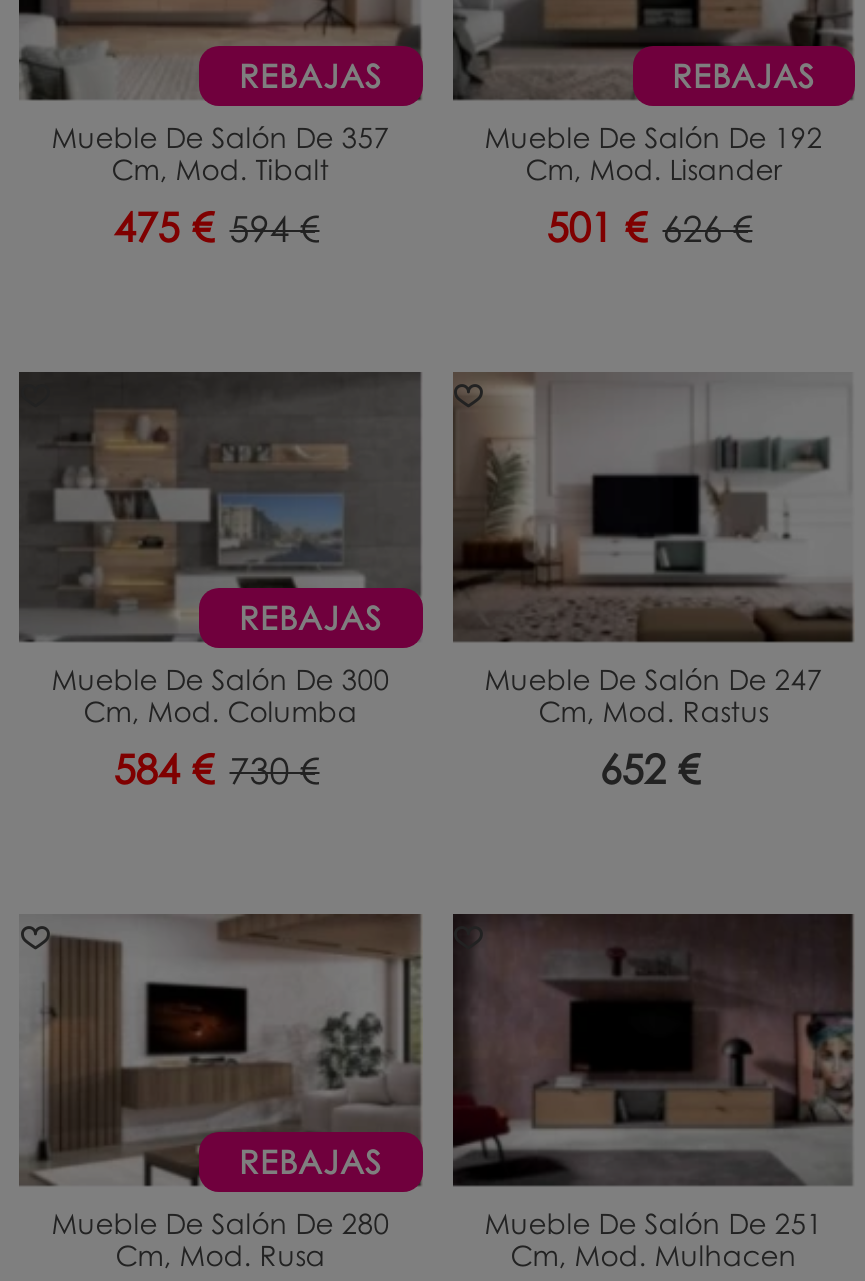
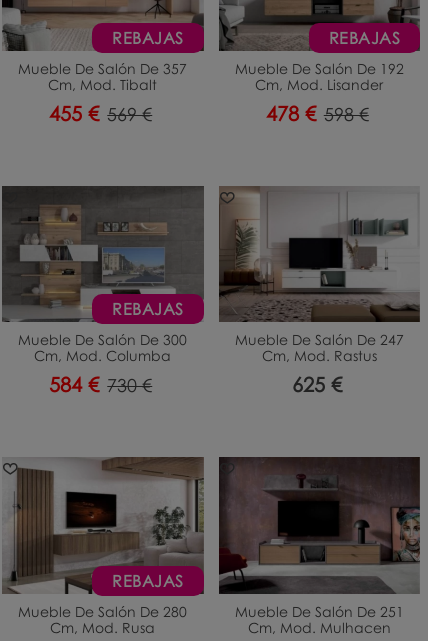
[113,201,319,249] 475 € 594 € -> [49,100,152,124] 455 € 569 €
[547,201,753,249] 501 € 626 € -> [266,100,369,124] 478 € 598 €
[599,744,699,792] 652 € -> [292,372,342,396] 625 €

